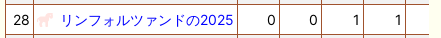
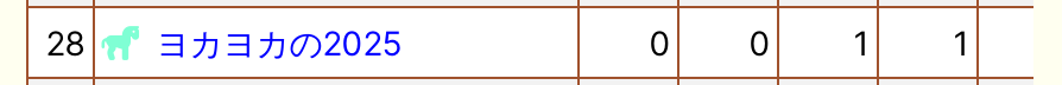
[60,11,234,28] リンフォルツァンドの2025 -> [156,22,403,62] ヨカヨカの2025

